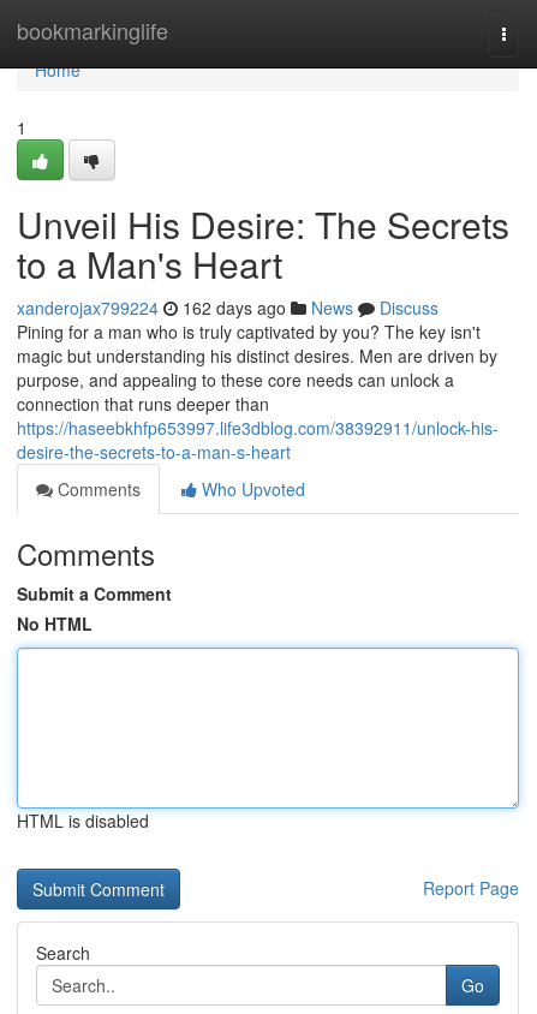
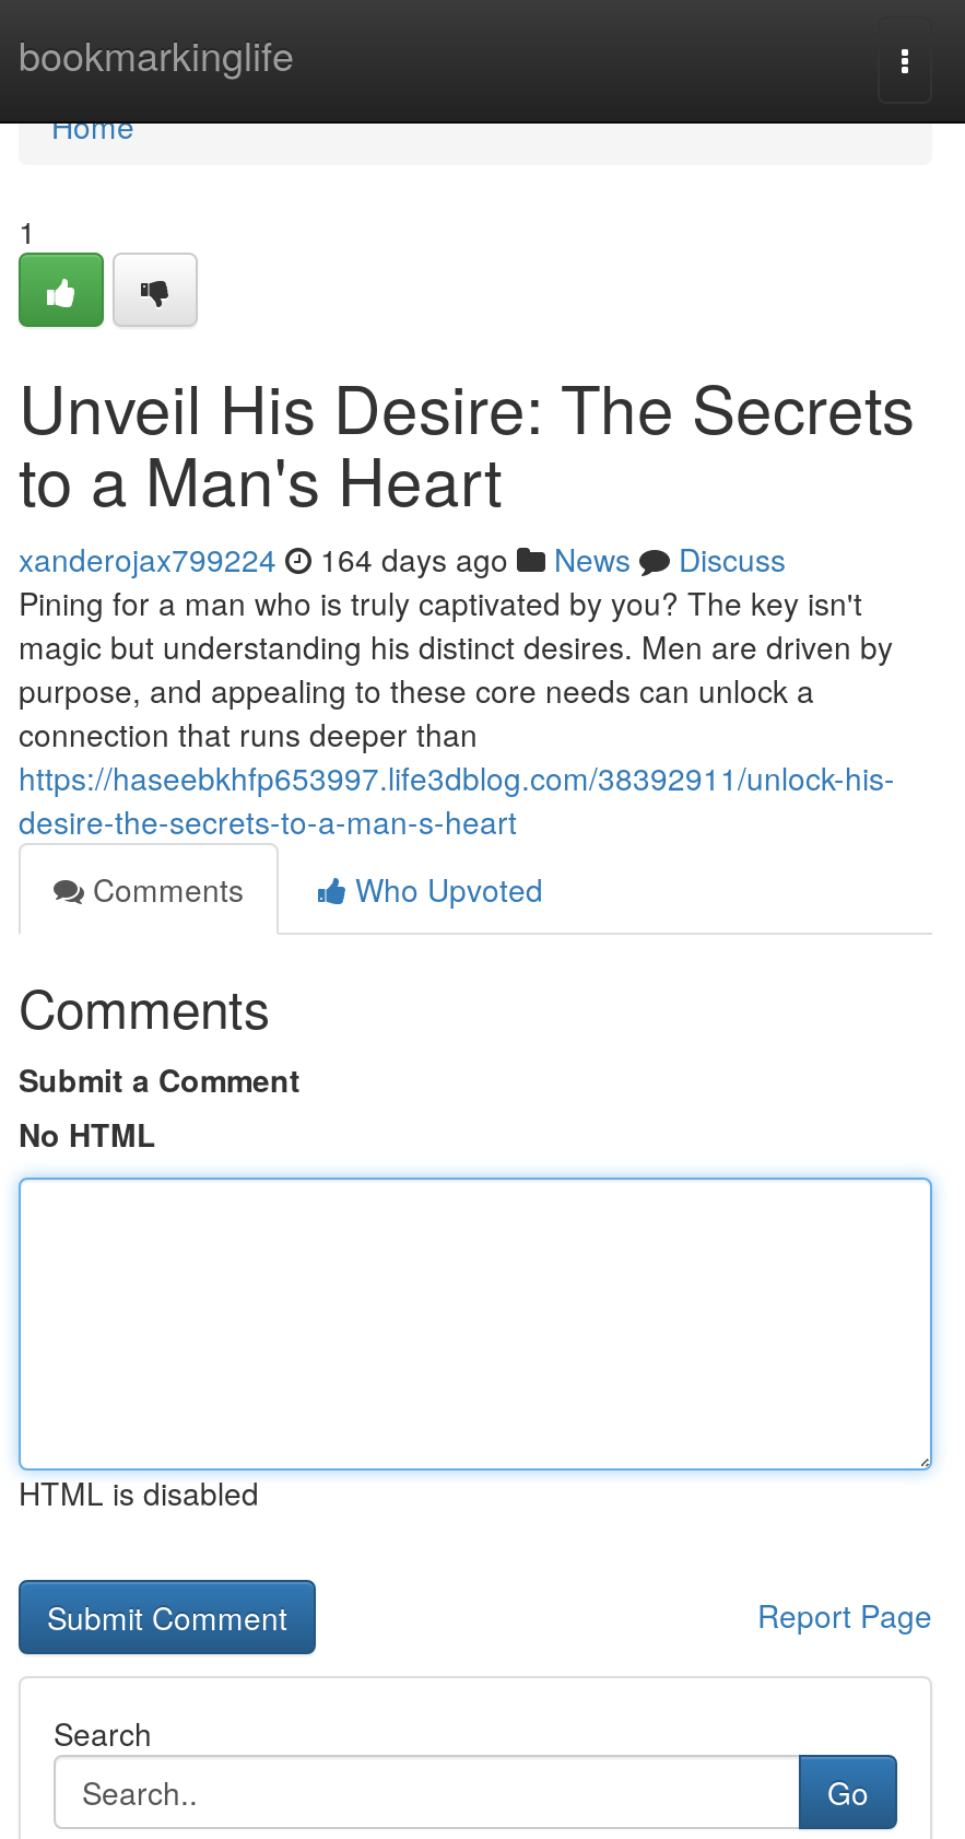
[17,296,438,320] xanderojax799224 162 days ago News Discuss -> [19,537,786,581] xanderojax799224 164 days ago News Discuss

